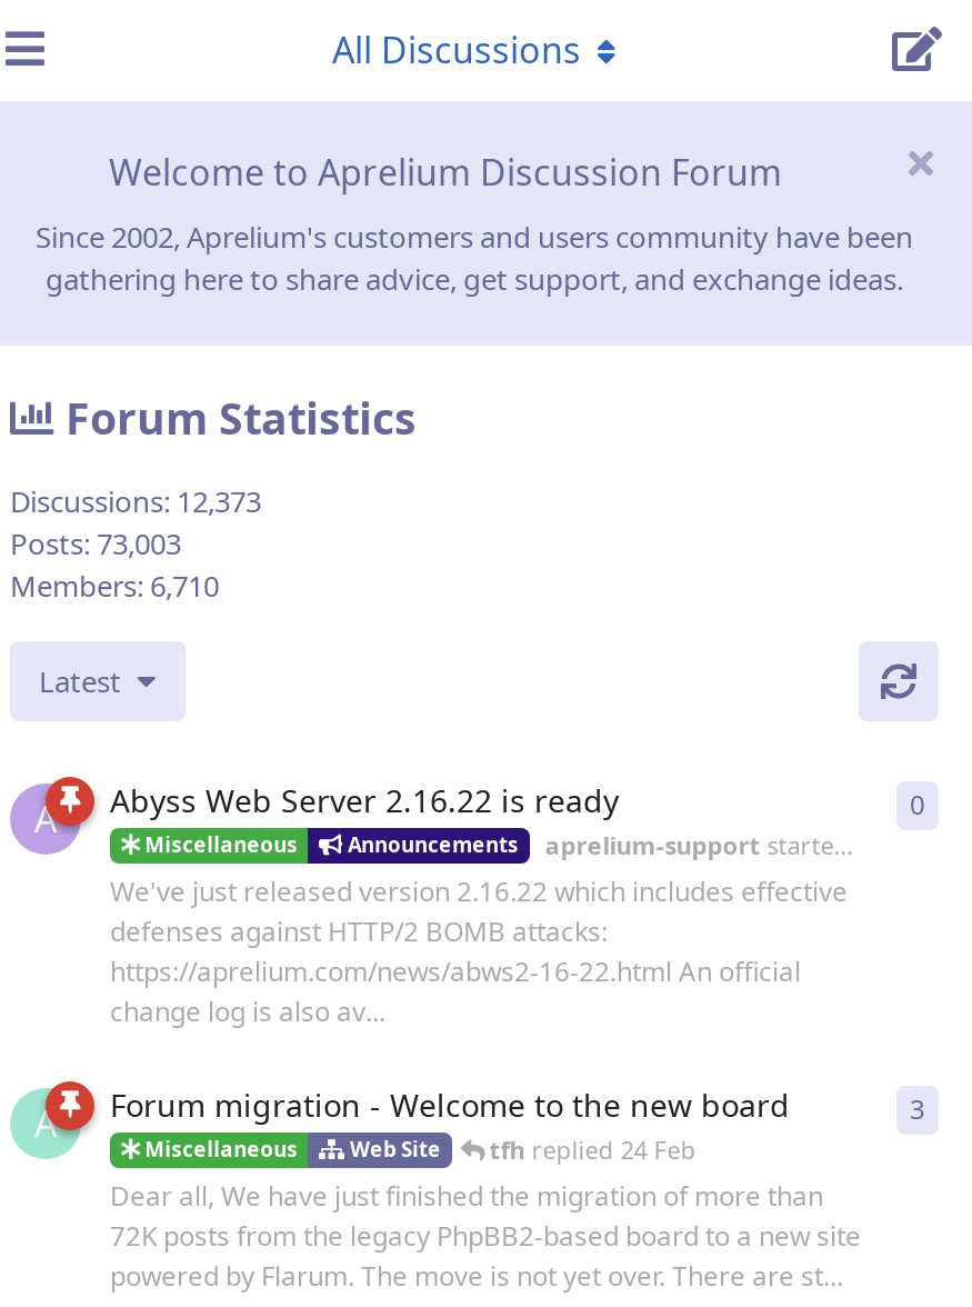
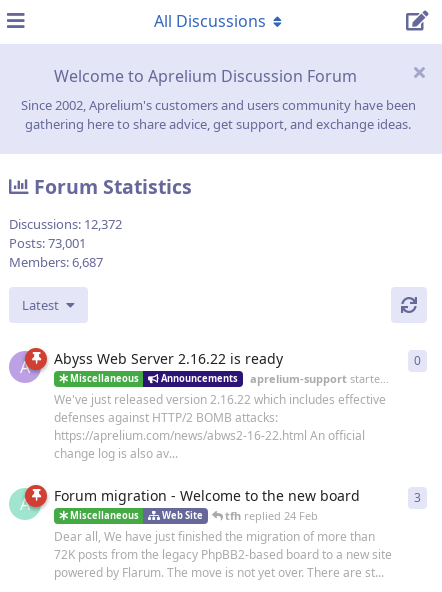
[10,482,261,522] Discussions: 12,373 -> [9,215,122,233] Discussions: 12,372
[10,524,181,564] Posts: 73,003 -> [9,234,86,252] Posts: 73,001
[10,566,219,606] Members: 6,710 -> [9,253,103,271] Members: 6,687

